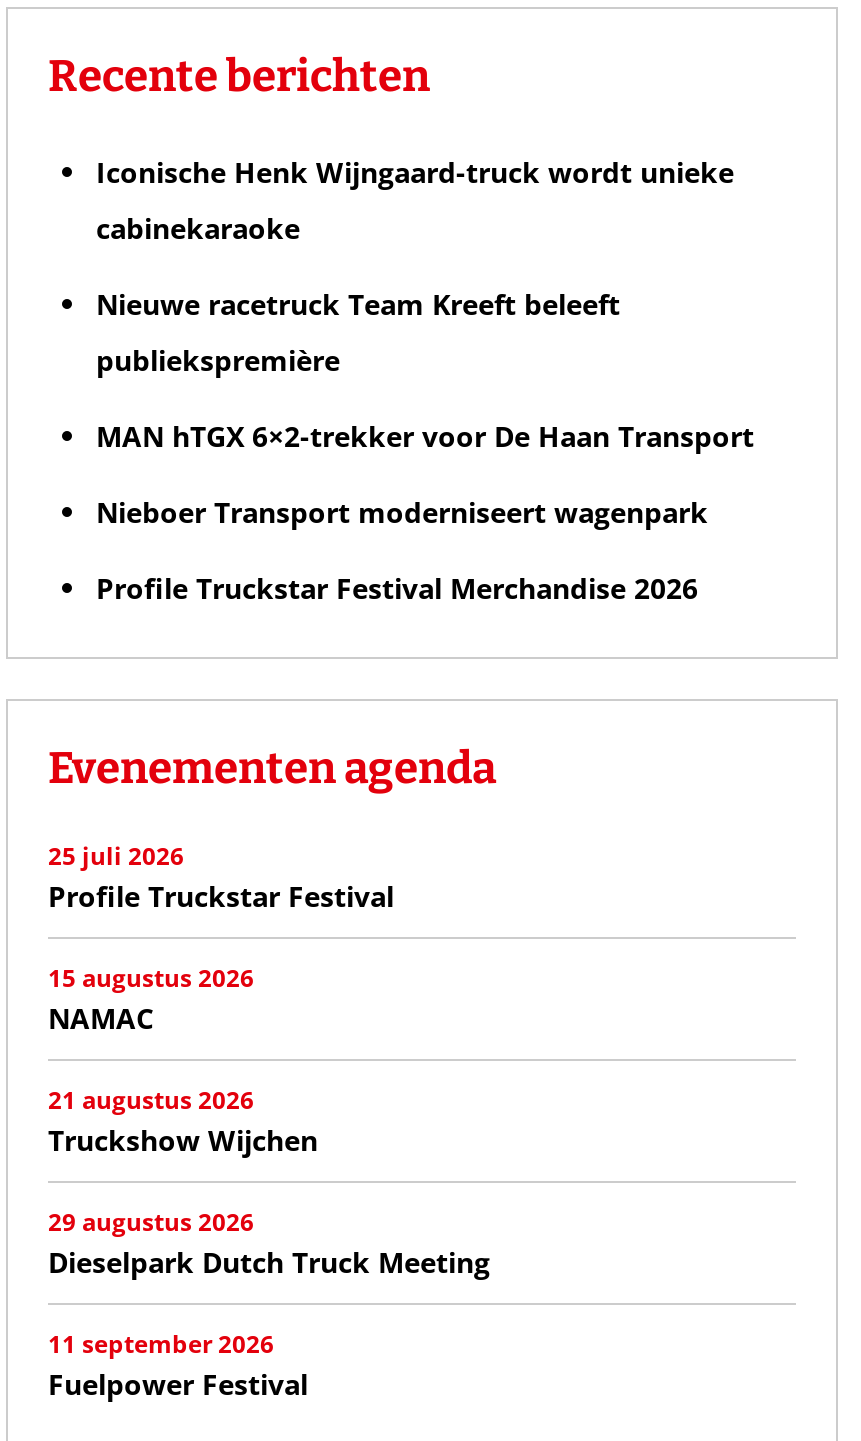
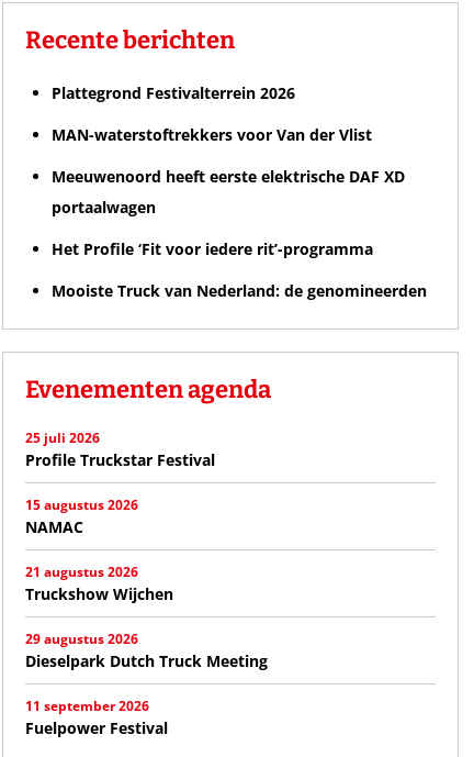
[96,152,754,606] Iconische Henk Wijngaard-truck wordt unieke | cabinekaraoke | Nieuwe racetruck Team Kreeft beleeft | publiekspremière | MAN hTGX 6×2-trekker voor De Haan Transport | Nieboer Transport moderniseert wagenpark | Profile Truckstar Festival Merchandise 2026 -> [52,82,427,301] Plattegrond Festivalterrein 2026 | MAN-waterstoftrekkers voor Van der Vlist | Meeuwenoord heeft eerste elektrische DAF XD | portaalwagen | Het Profile ‘Fit voor iedere rit’-programma | Mooiste Truck van Nederland: de genomineerden

